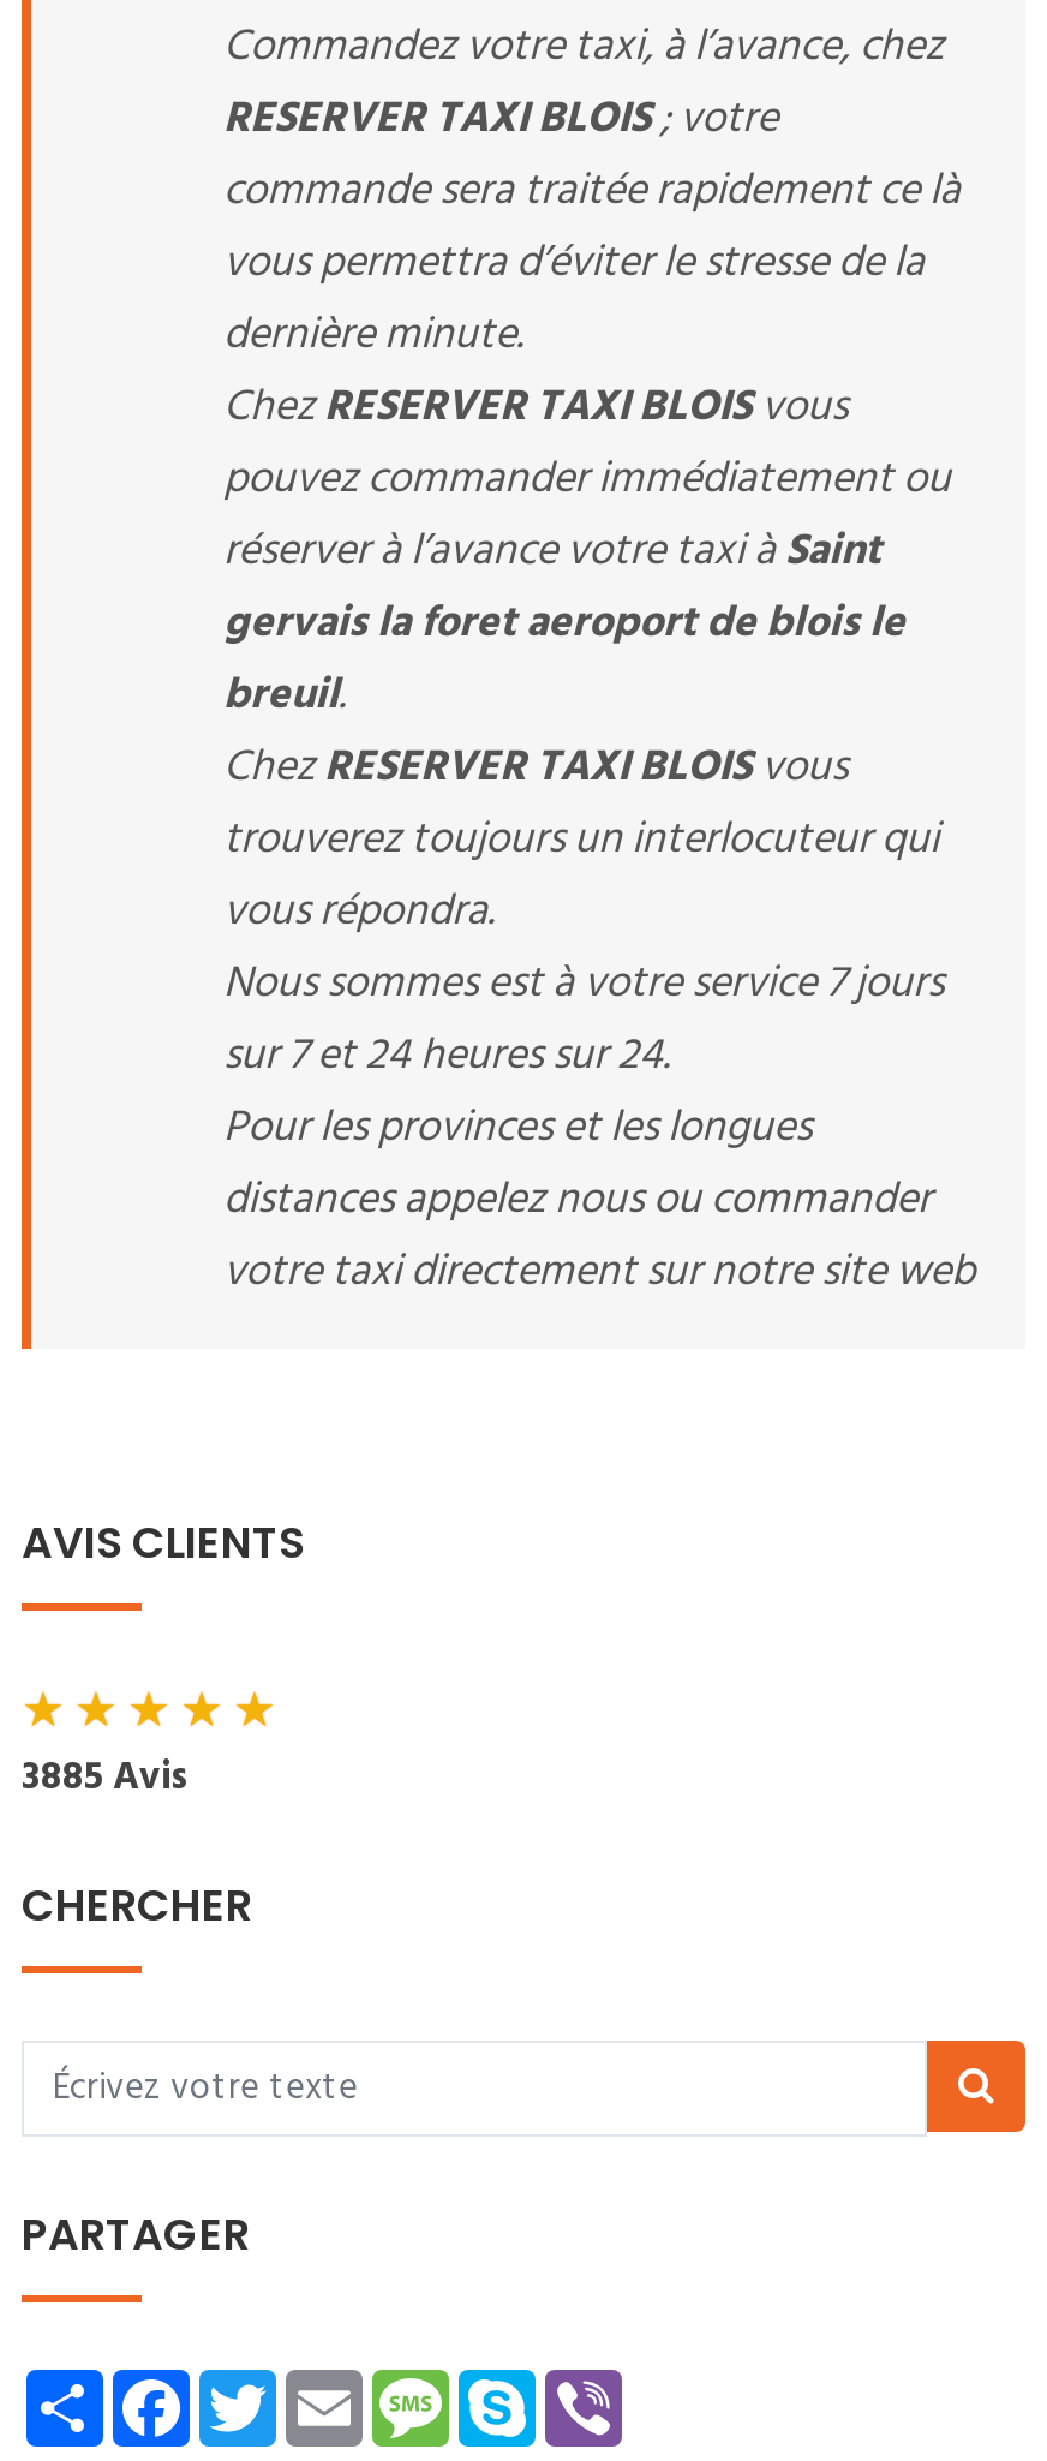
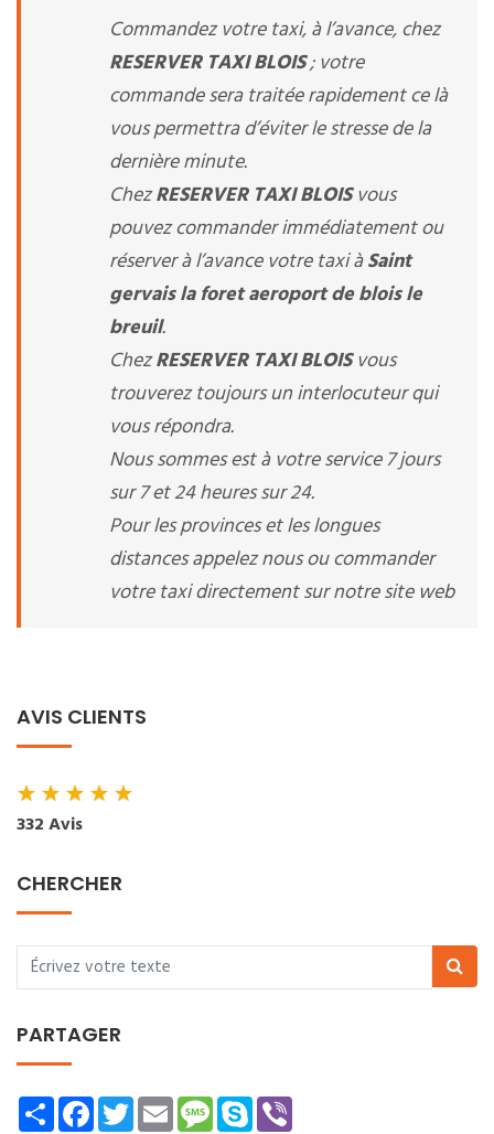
[22,1748,187,1810] 3885 Avis -> [17,811,83,839] 332 Avis

